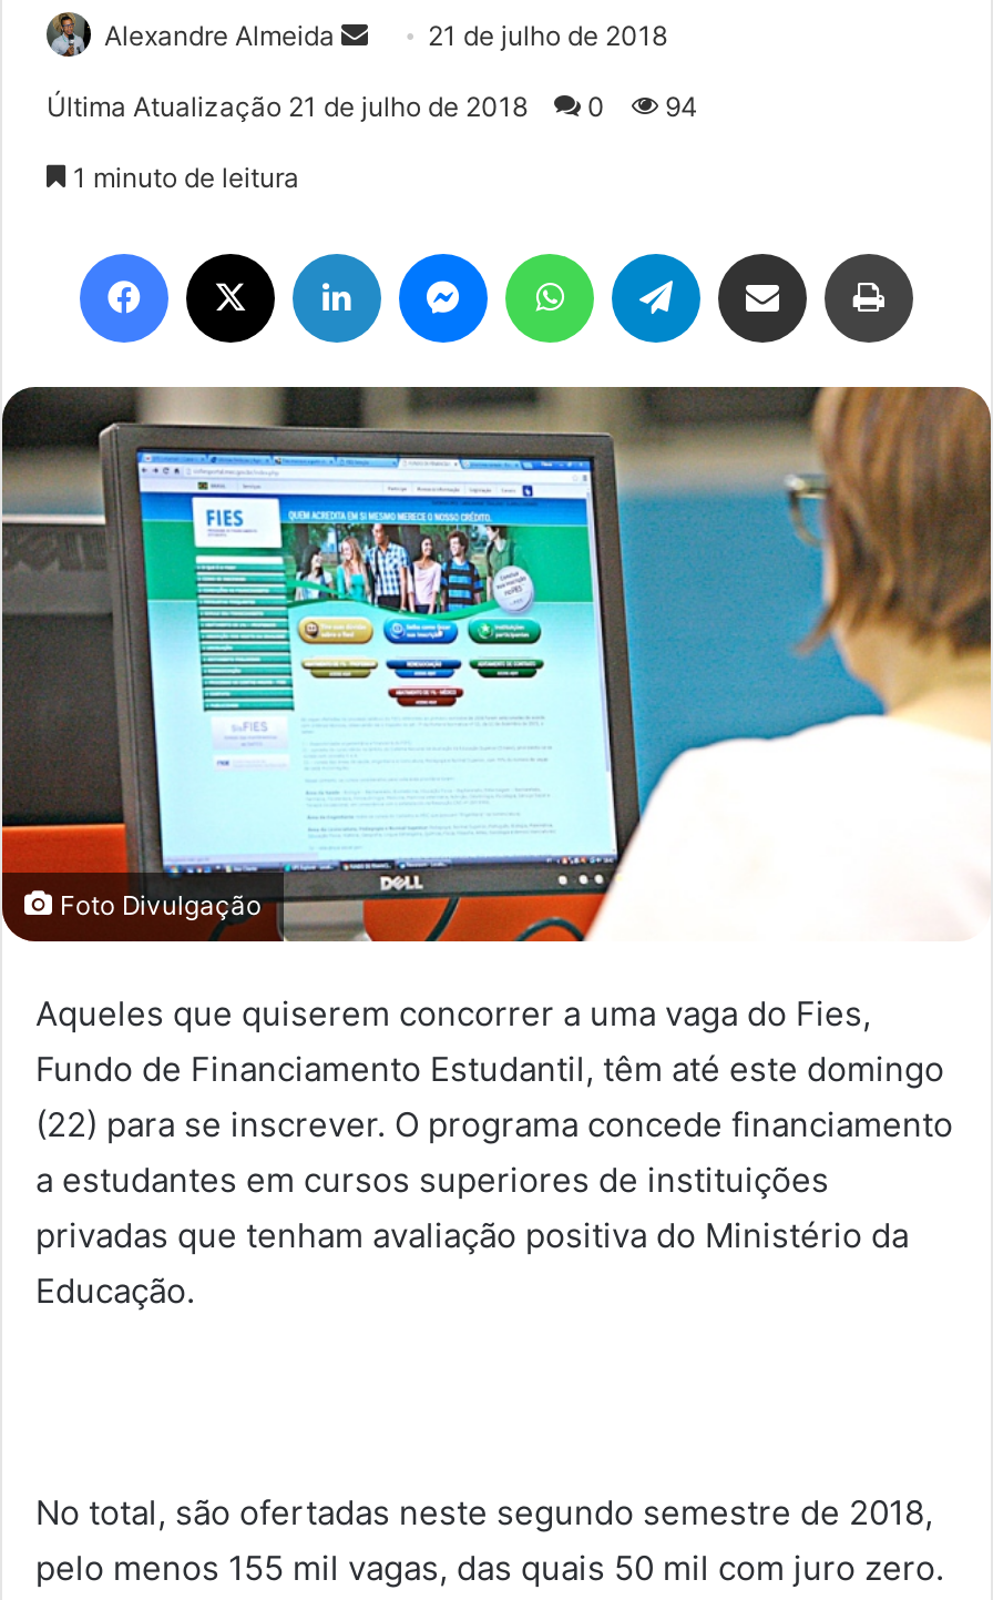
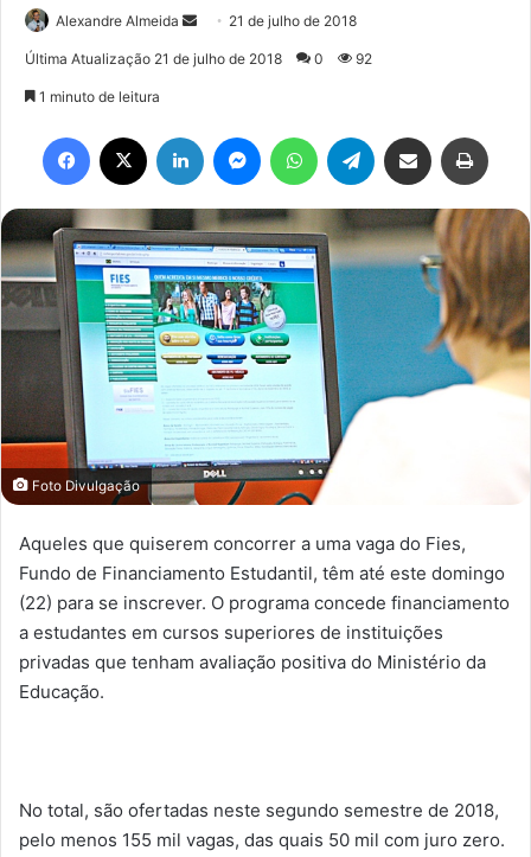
[47,91,698,124] Última Atualização 21 de julho de 2018 0 94 -> [25,50,372,68] Última Atualização 21 de julho de 2018 0 92

